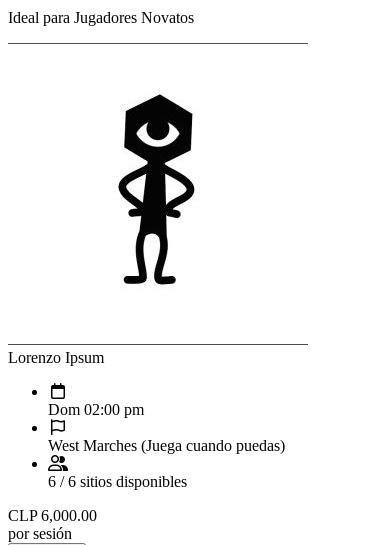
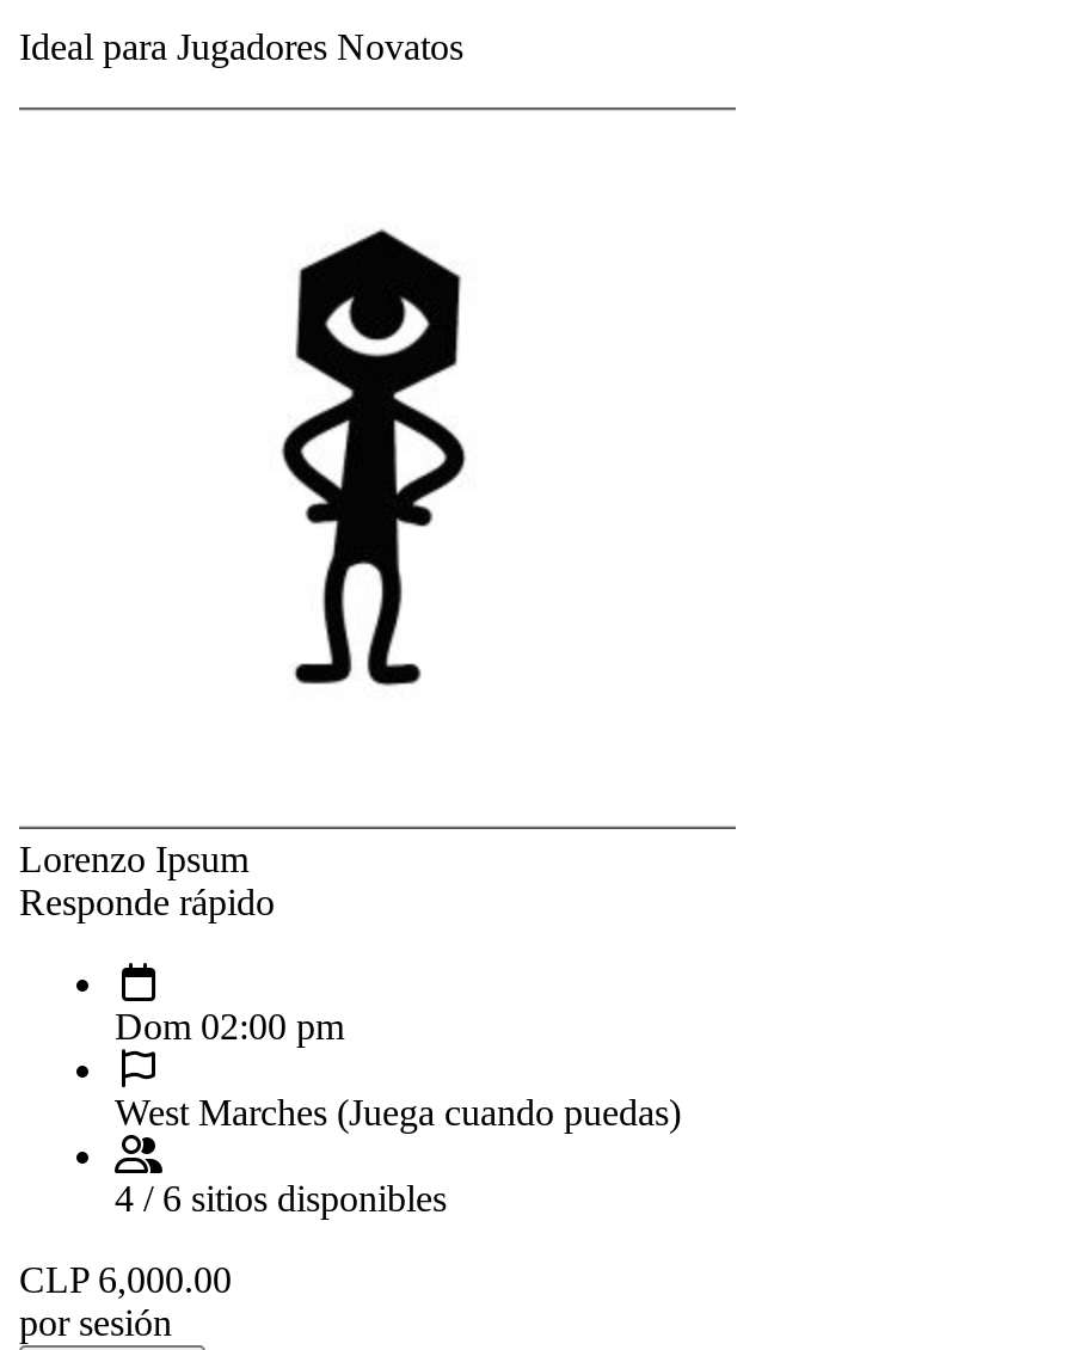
none -> [19,882,275,923] Responde rápido
[48,473,187,490] 6 / 6 sitios disponibles -> [115,1178,447,1219] 4 / 6 sitios disponibles

